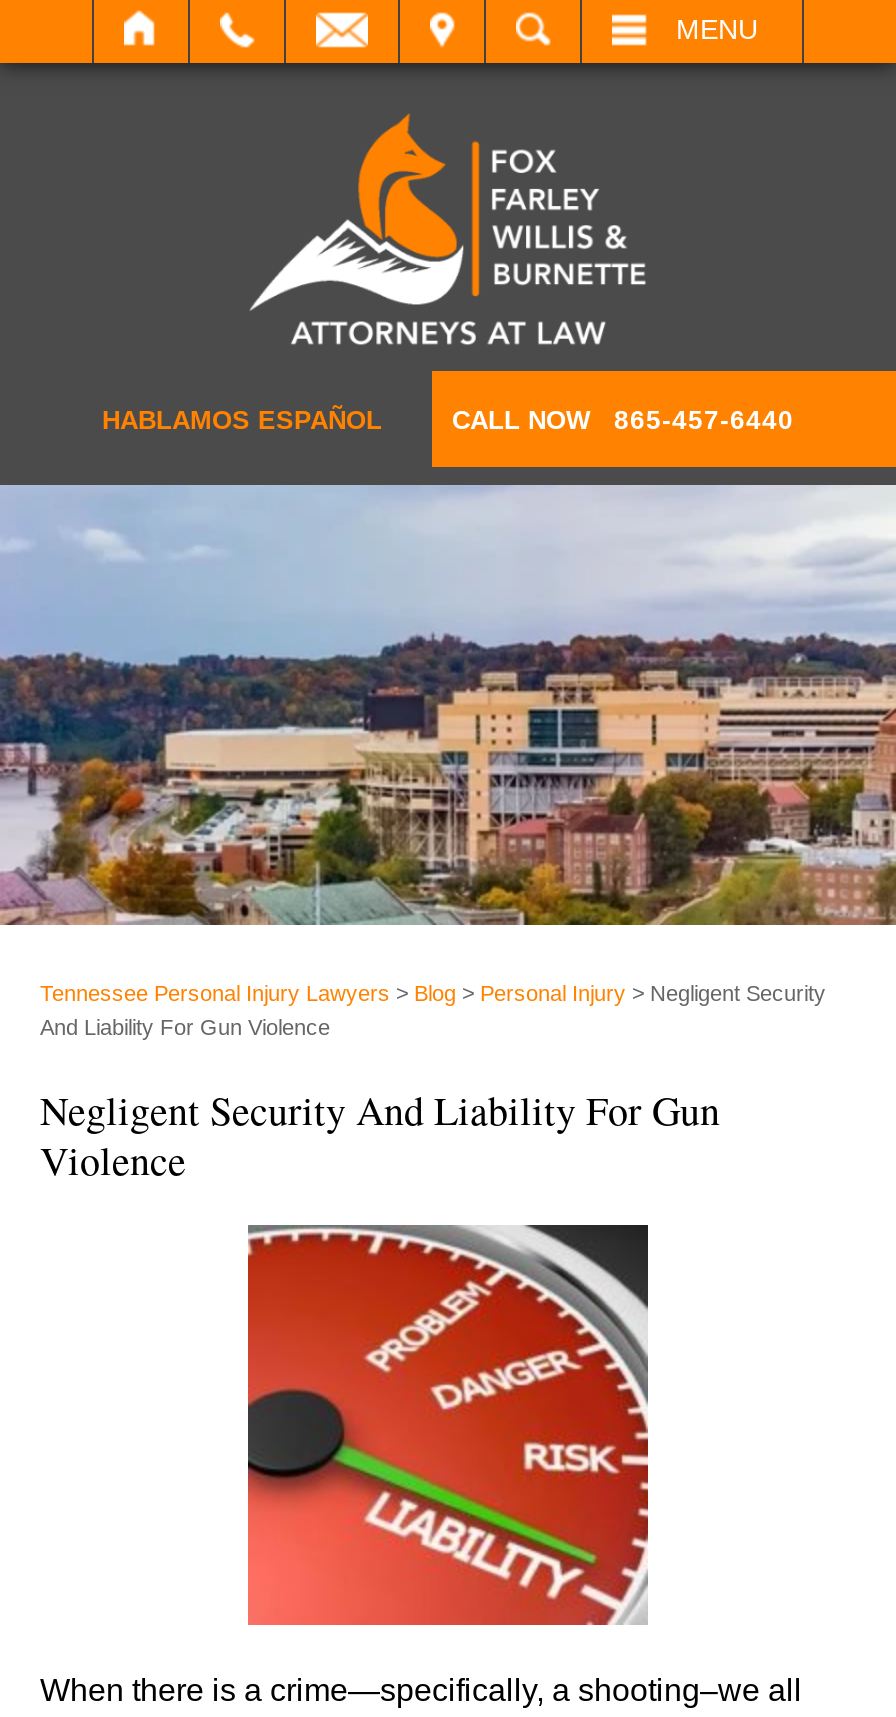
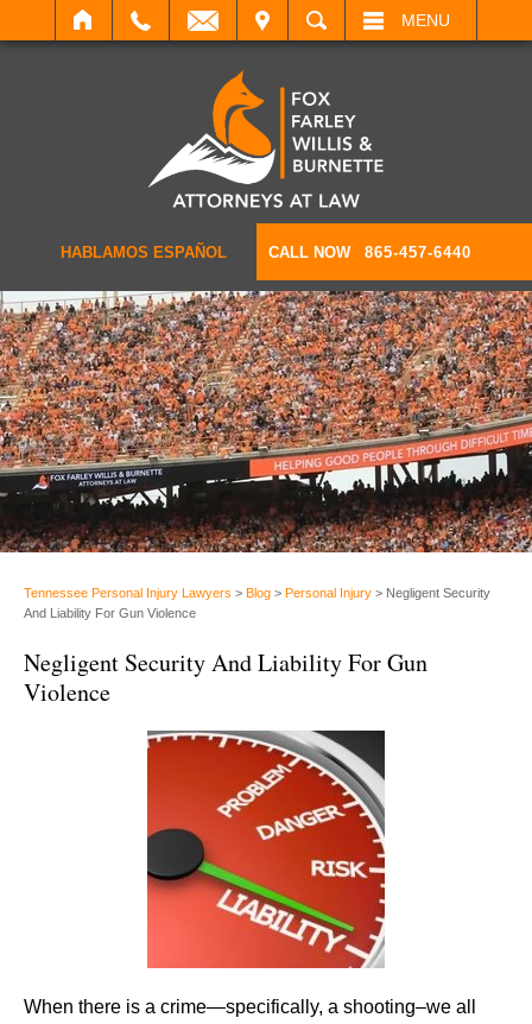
[6,483,890,925] [image] -> [4,290,528,554] [image]

